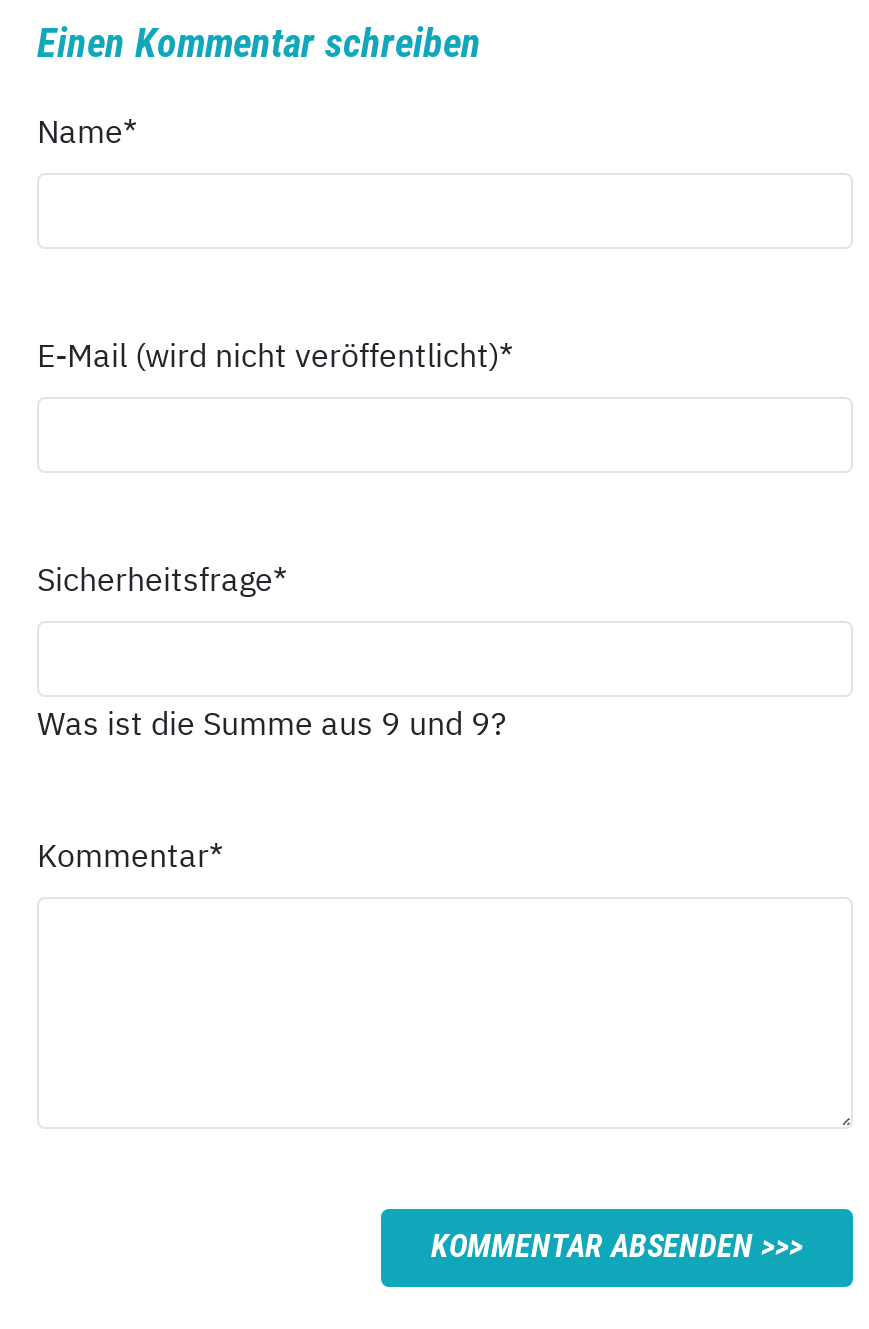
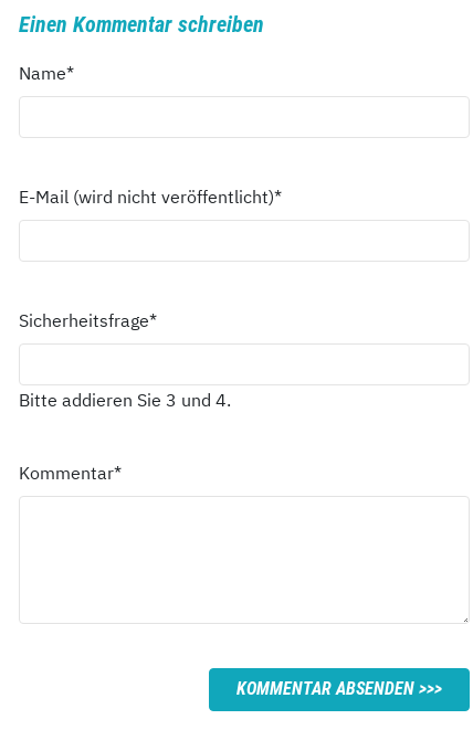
[37,703,507,743] Was ist die Summe aus 9 und 9? -> [19,389,231,411] Bitte addieren Sie 3 und 4.

